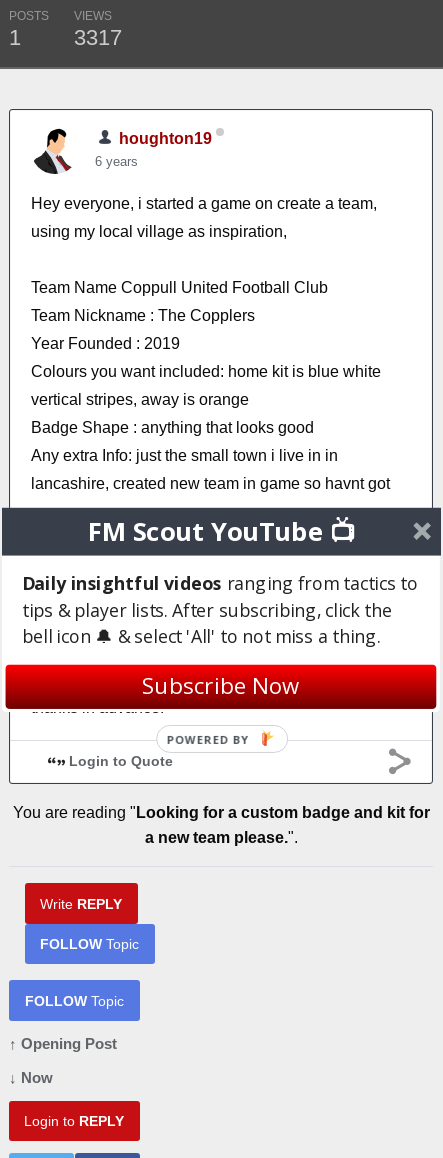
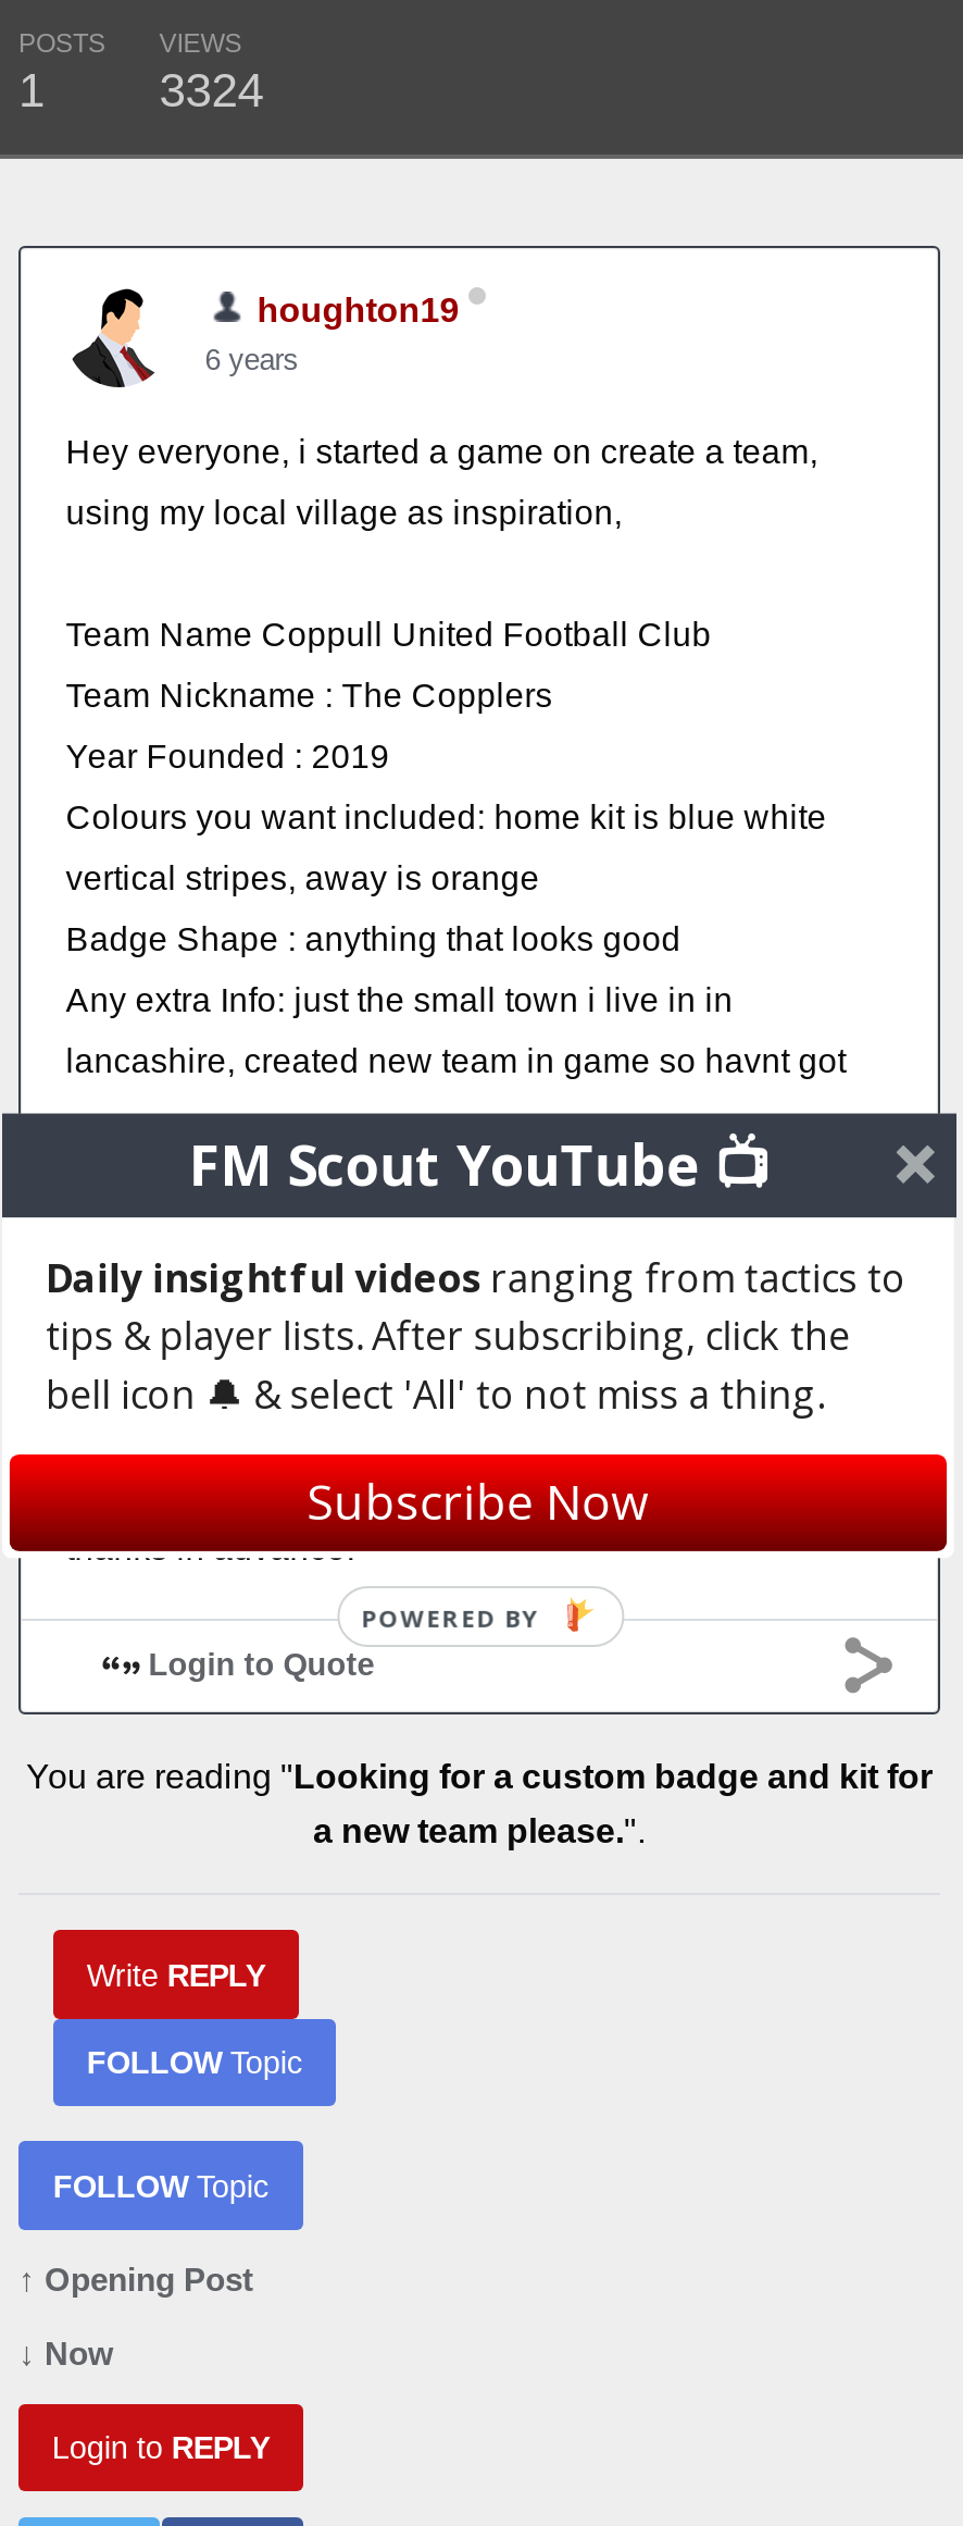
[74,25,122,50] 3317 -> [159,63,264,118] 3324

